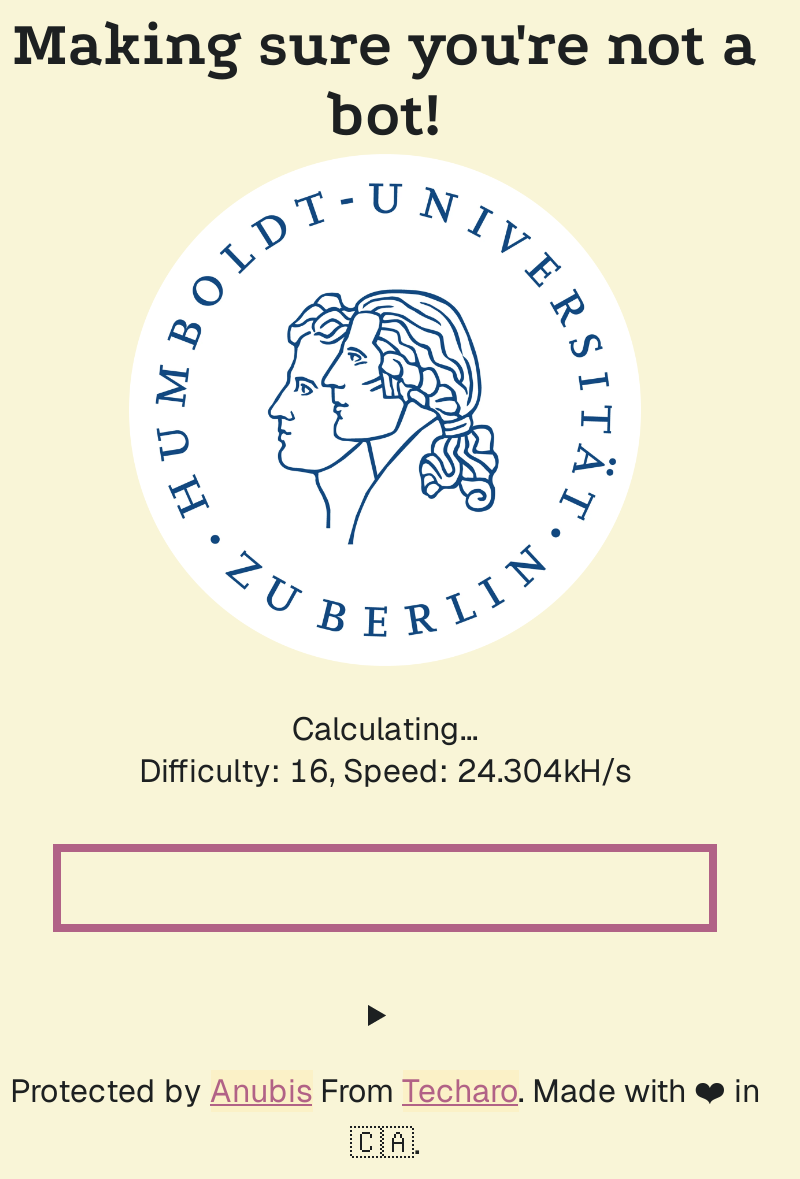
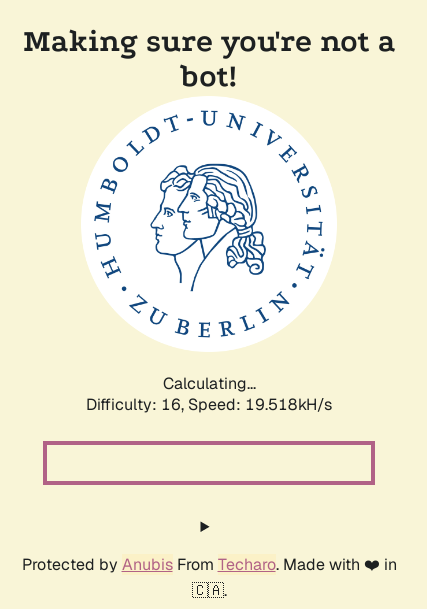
[139,750,631,792] Difficulty: 16, Speed: 24.304kH/s -> [86,394,332,415] Difficulty: 16, Speed: 19.518kH/s

